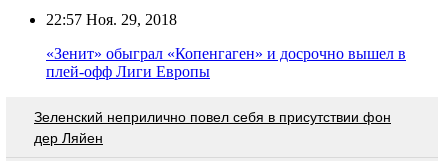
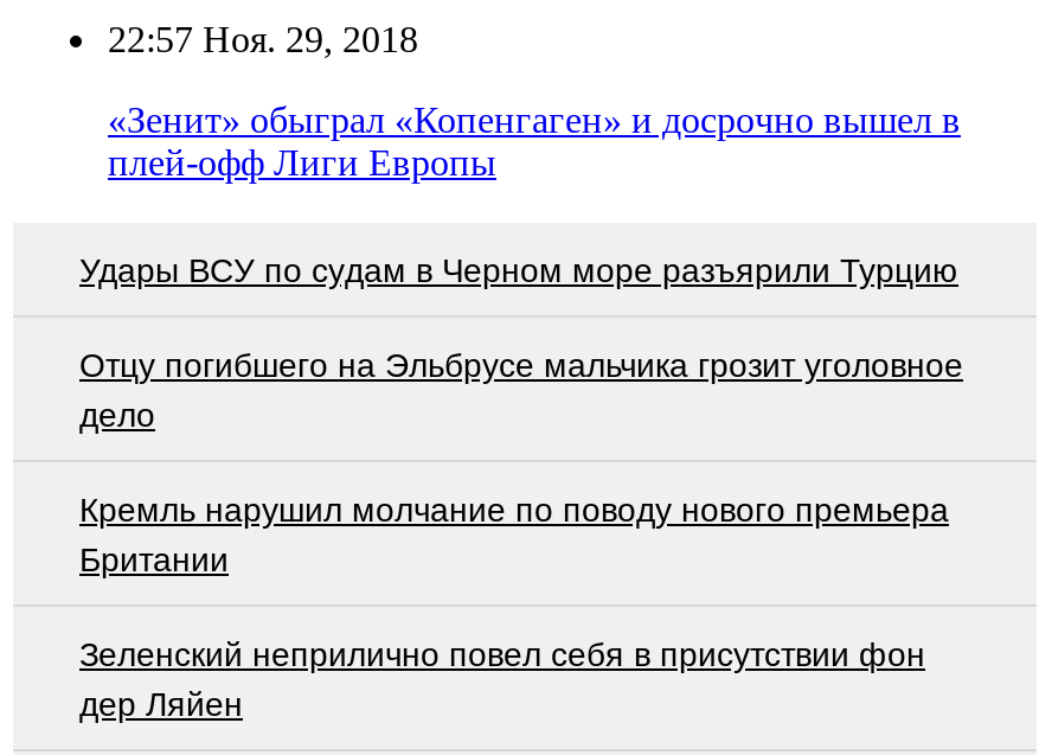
none -> [79,252,963,579] Удары ВСУ по судам в Черном море разъярили Турцию | Отцу погибшего на Эльбрусе мальчика грозит уголовное | дело | Кремль нарушил молчание по поводу нового премьера | Британии

